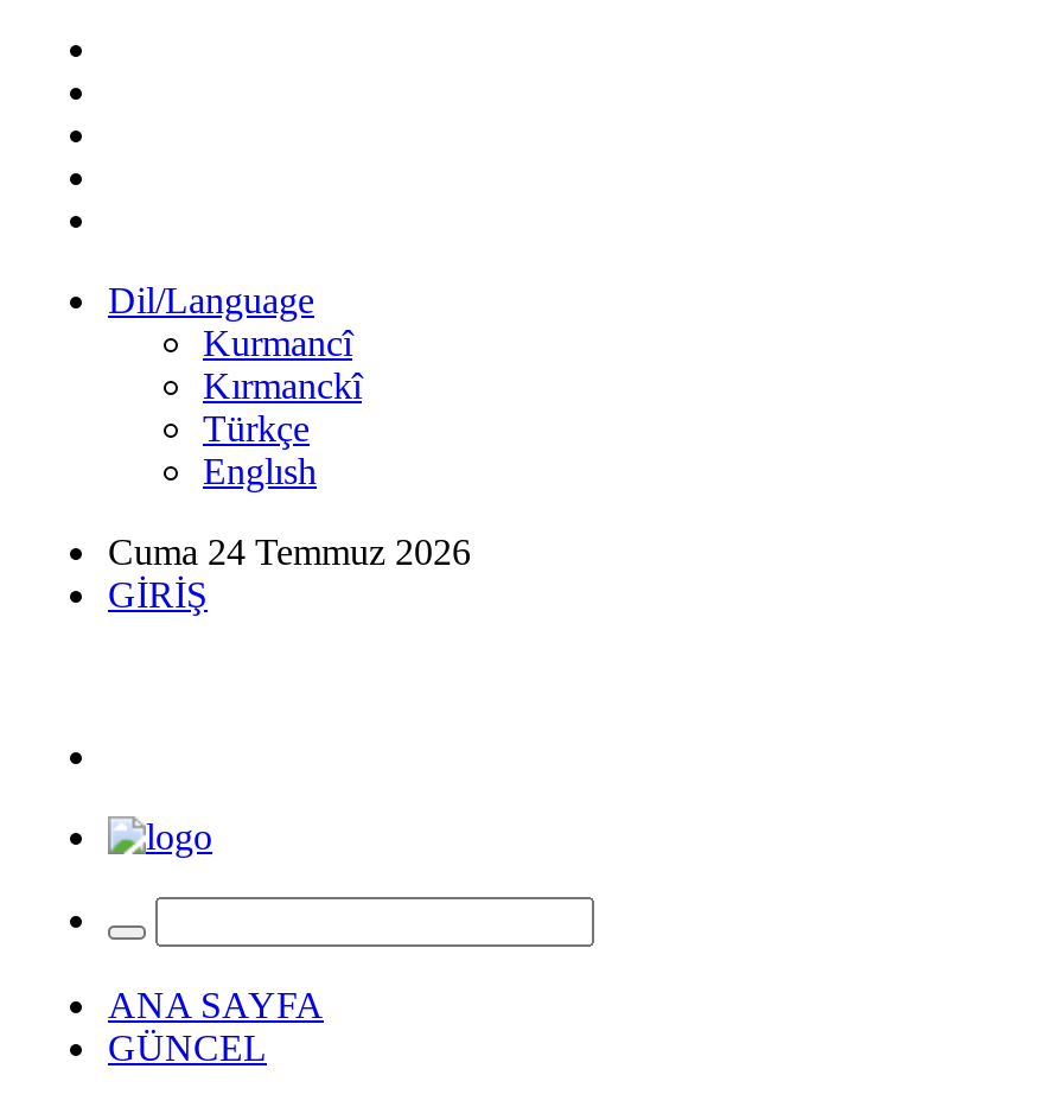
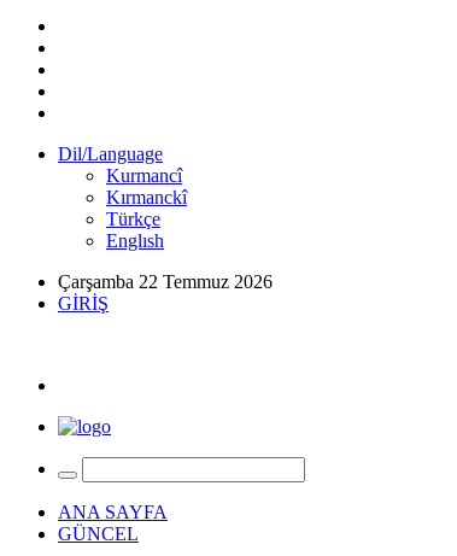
[108,532,471,572] Cuma 24 Temmuz 2026 -> [58,271,273,292] Çarşamba 22 Temmuz 2026

